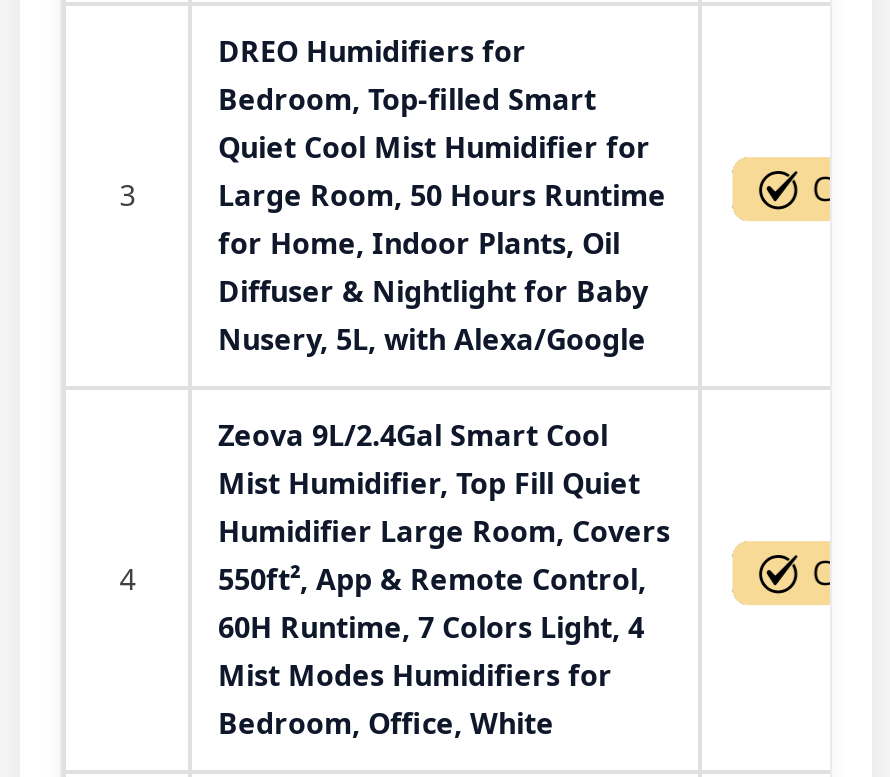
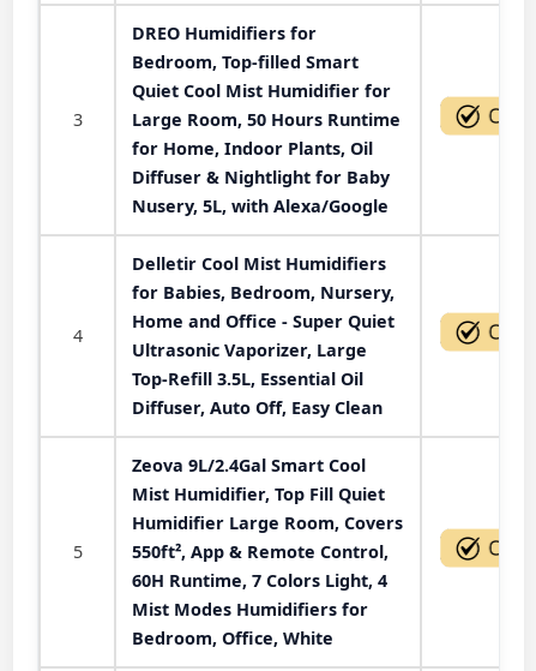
none -> [132,252,395,419] Delletir Cool Mist Humidifiers | for Babies, Bedroom, Nursery, | Home and Office - Super Quiet | Ultrasonic Vaporizer, Large | Top-Refill 3.5L, Essential Oil | Diffuser, Auto Off, Easy Clean
none -> [73,540,82,563] 5

